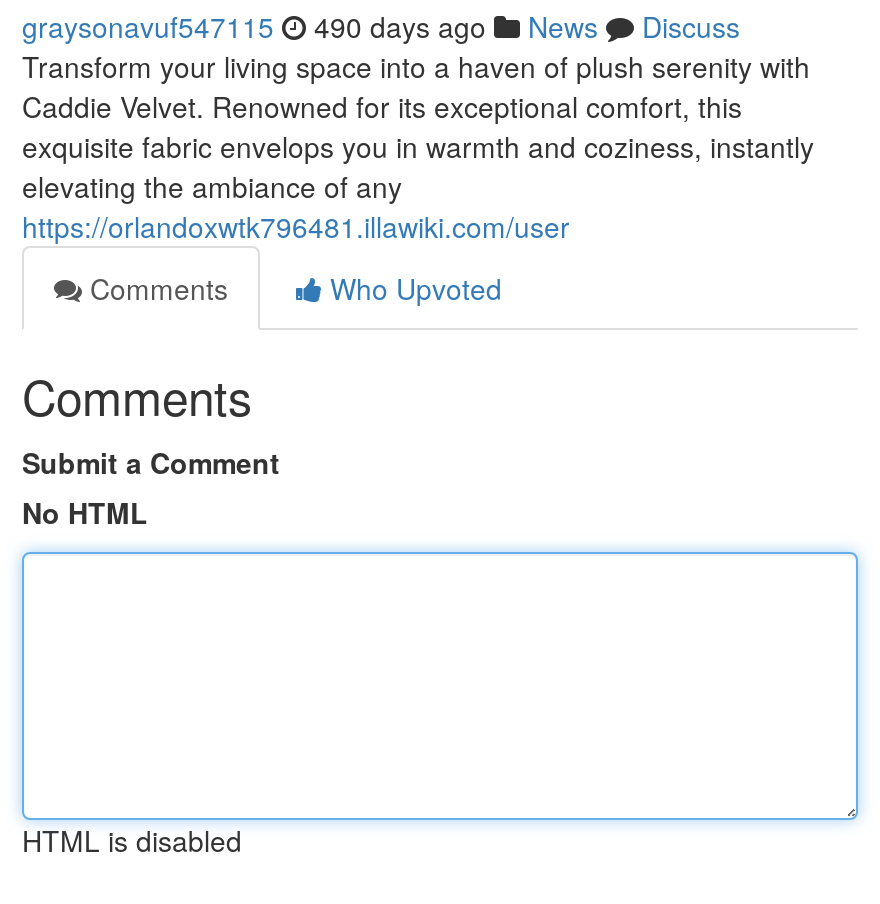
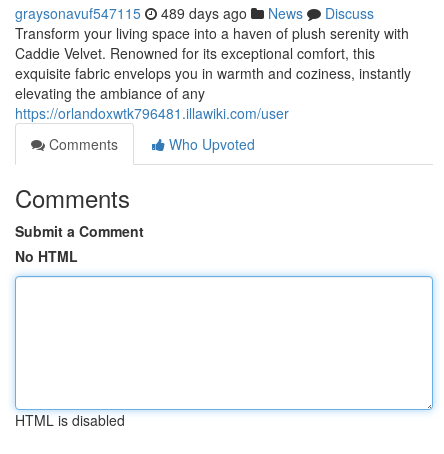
[22,6,740,46] graysonavuf547115 490 days ago News Discuss -> [15,3,374,23] graysonavuf547115 489 days ago News Discuss

